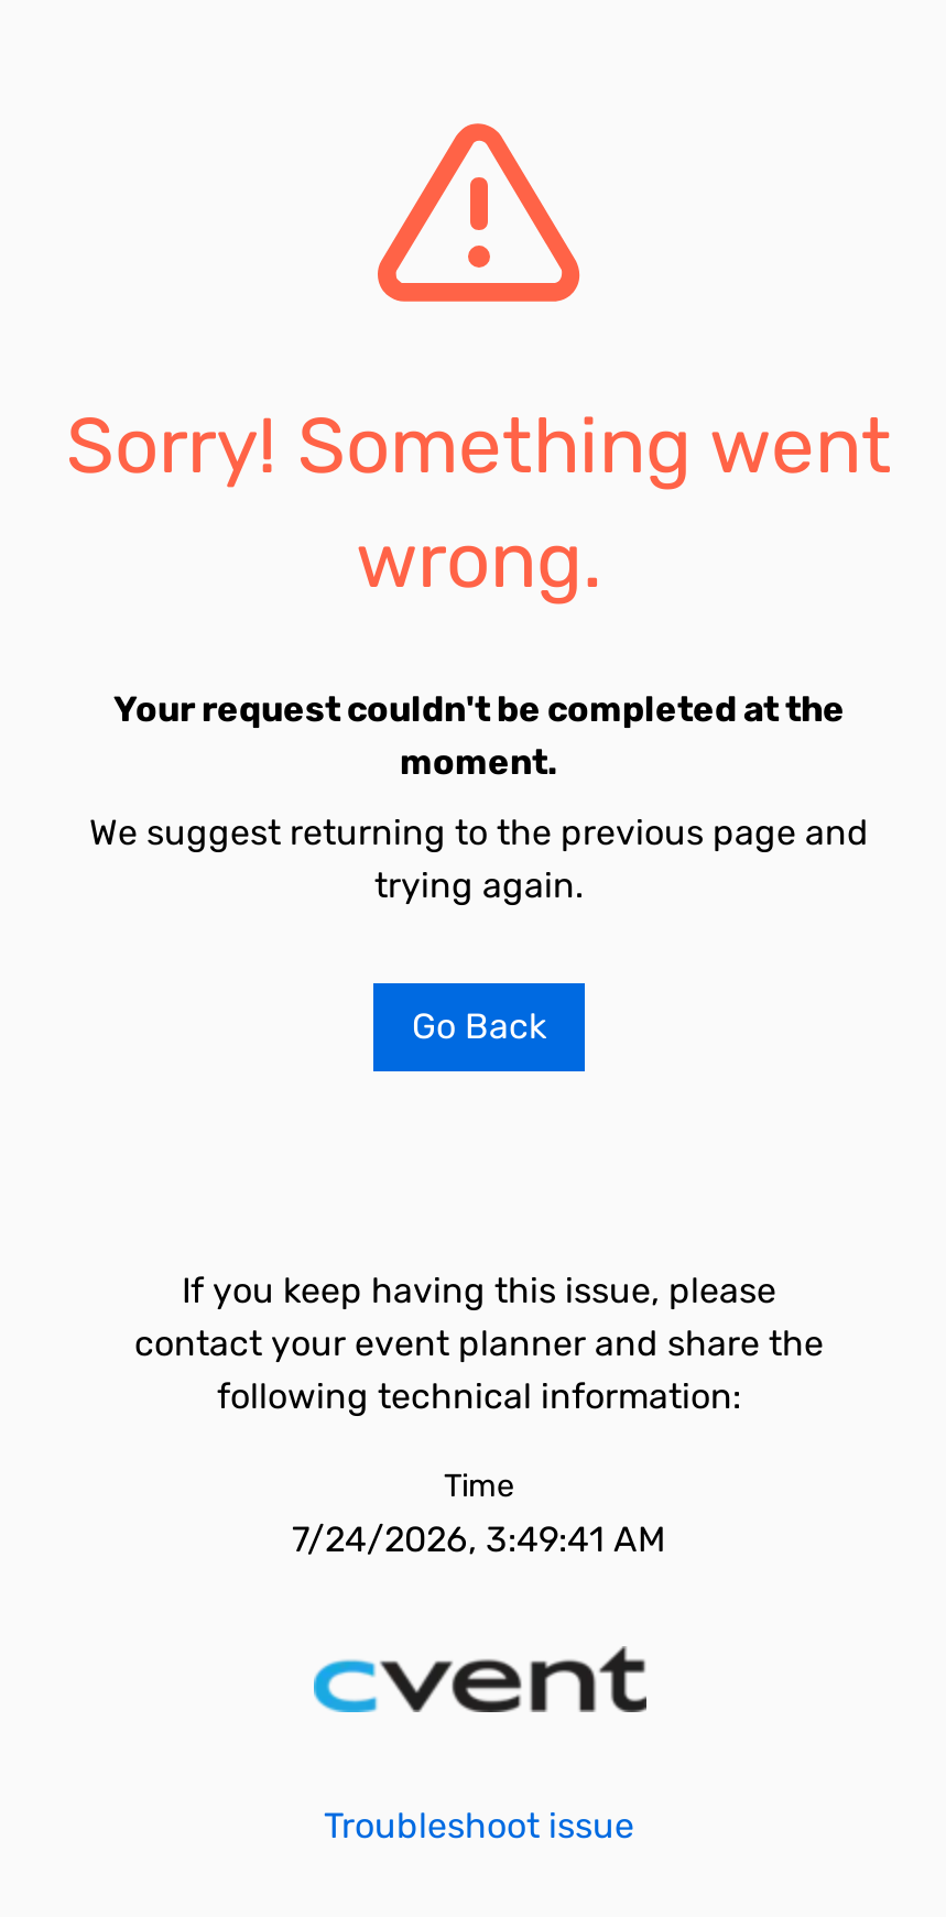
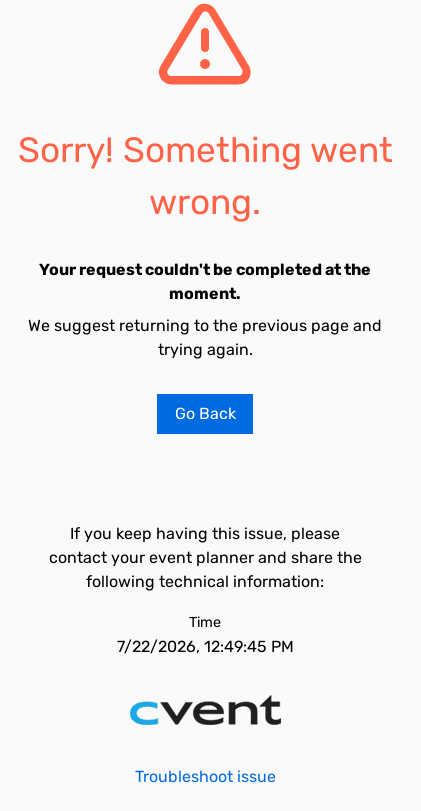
[292,1518,666,1560] 7/24/2026, 3:49:41 AM -> [116,637,293,656] 7/22/2026, 12:49:45 PM

